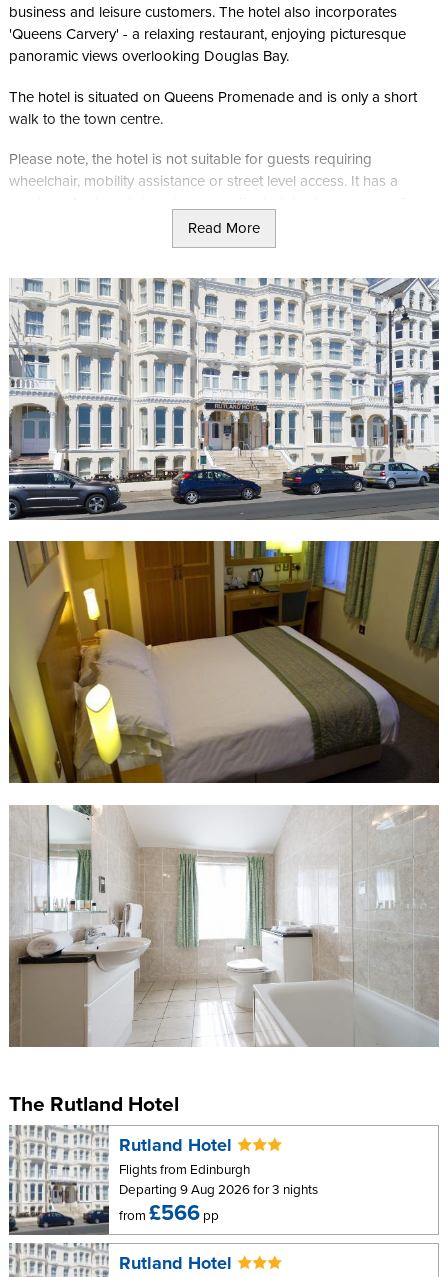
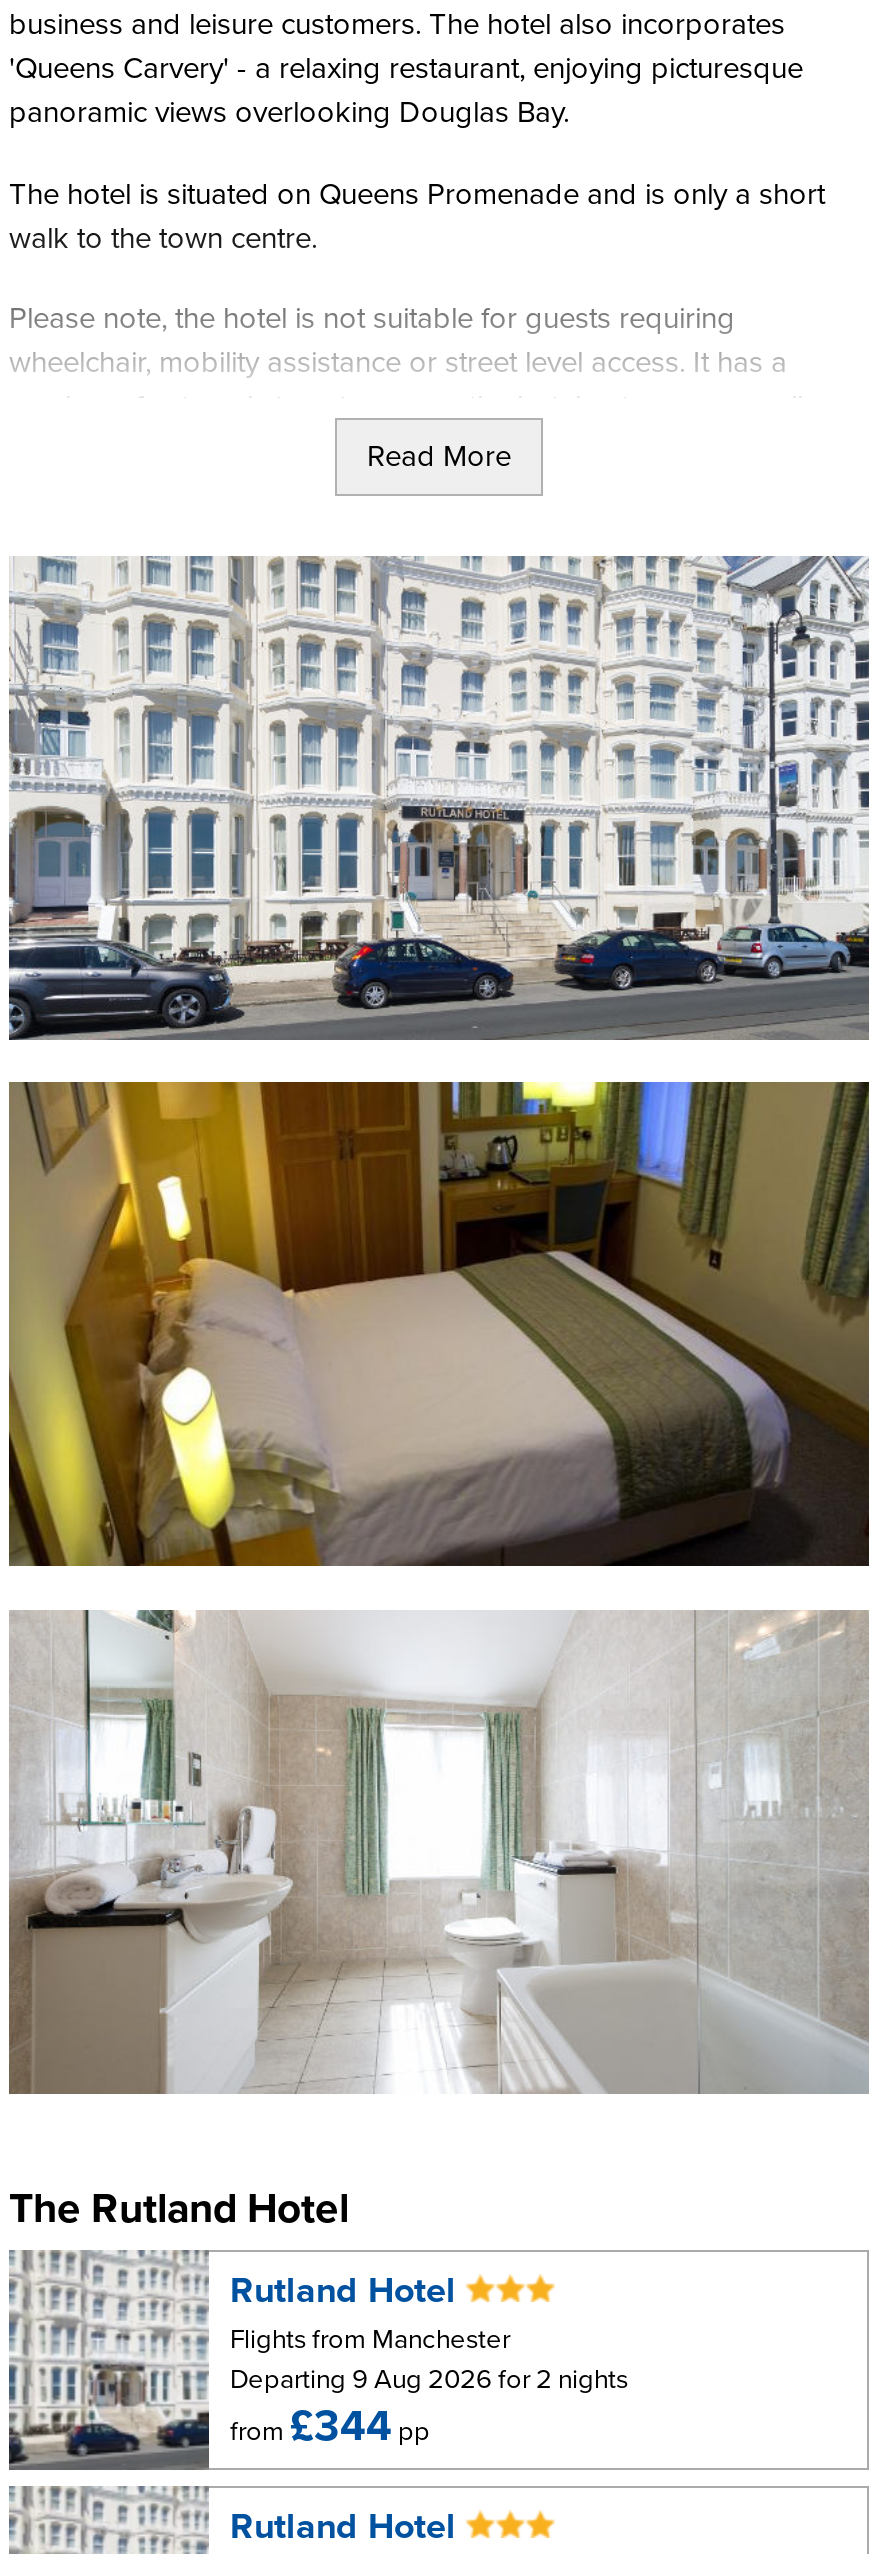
[119,1162,250,1178] Flights from Edinburgh -> [230,2324,510,2356] Flights from Manchester
[119,1182,318,1198] Departing 9 Aug 2026 for 3 nights -> [230,2364,628,2396] Departing 9 Aug 2026 for 2 nights
[119,1200,219,1226] from £566 pp -> [230,2400,430,2452] from £344 pp

